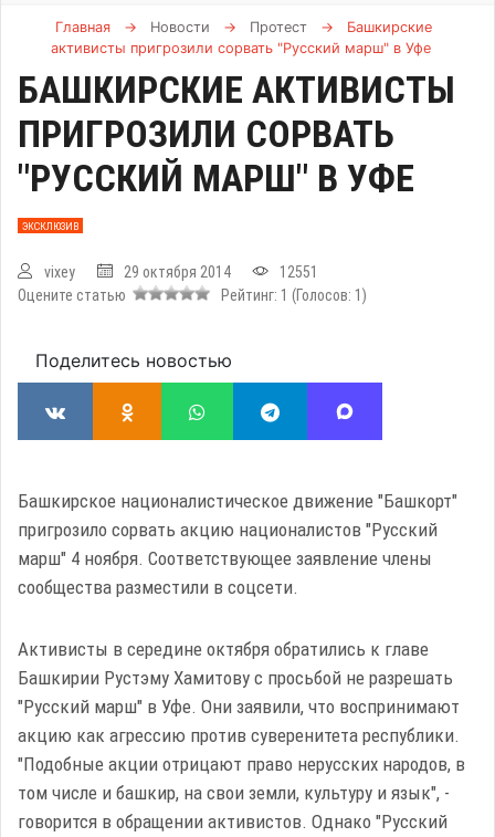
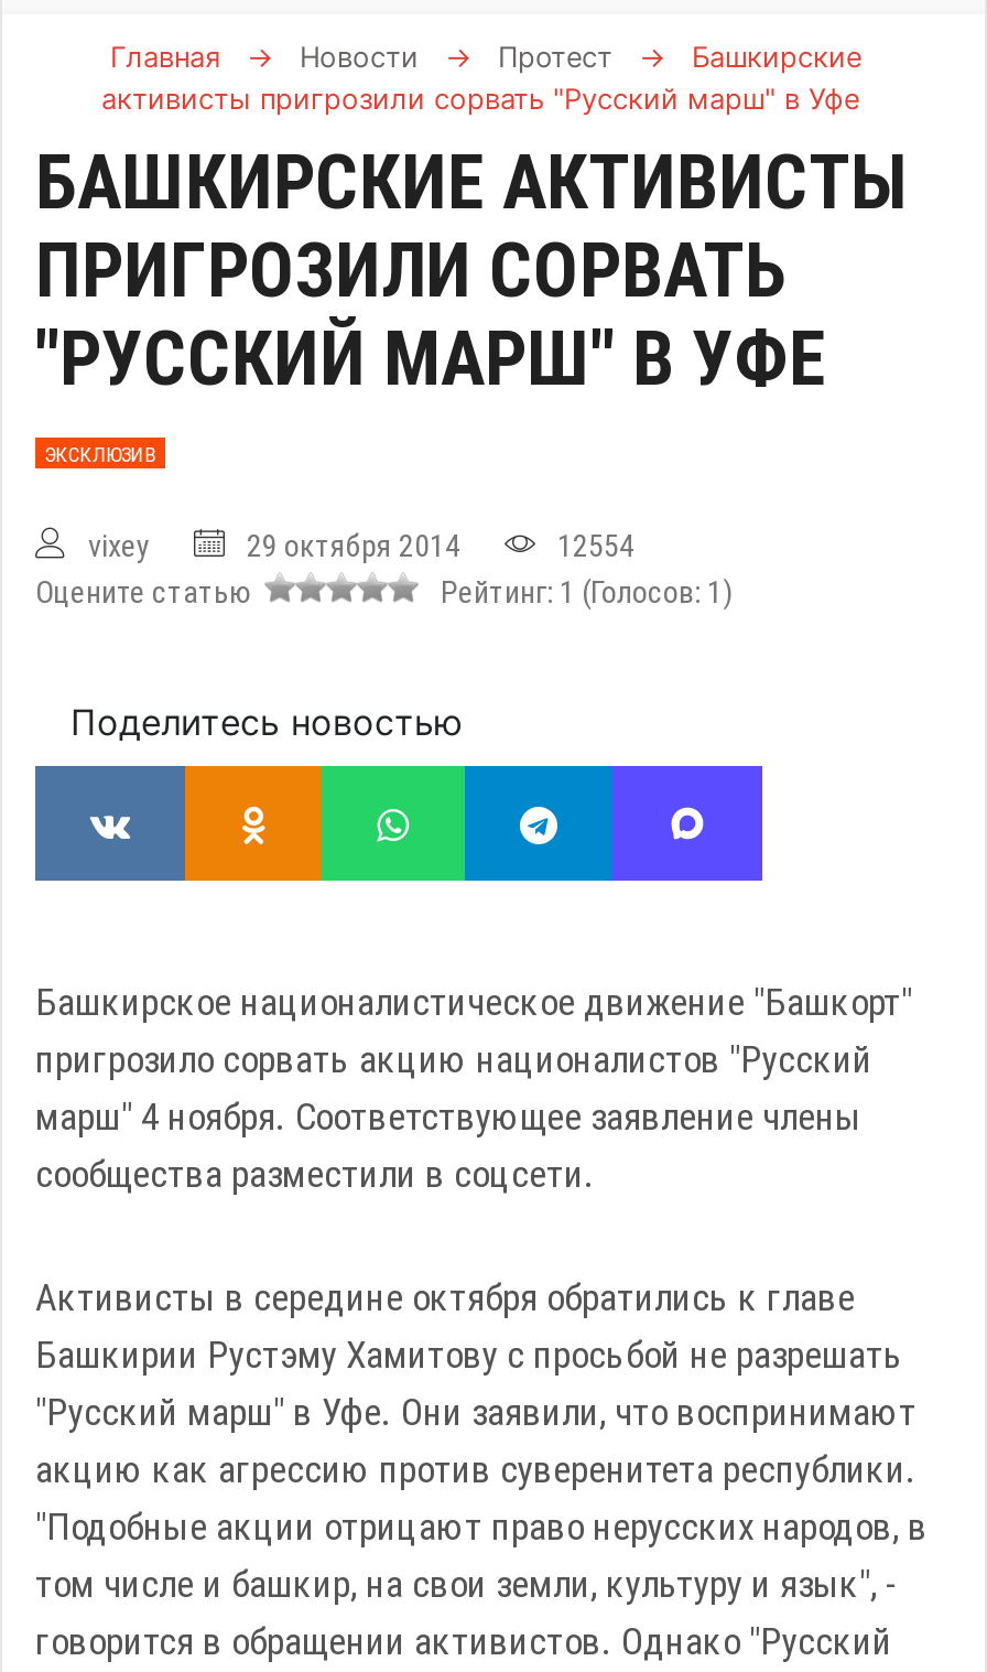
[280,263,318,281] 12551 -> [557,528,634,563] 12554

